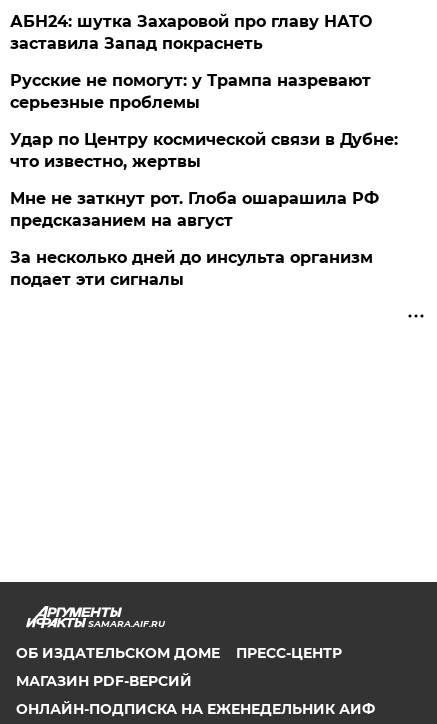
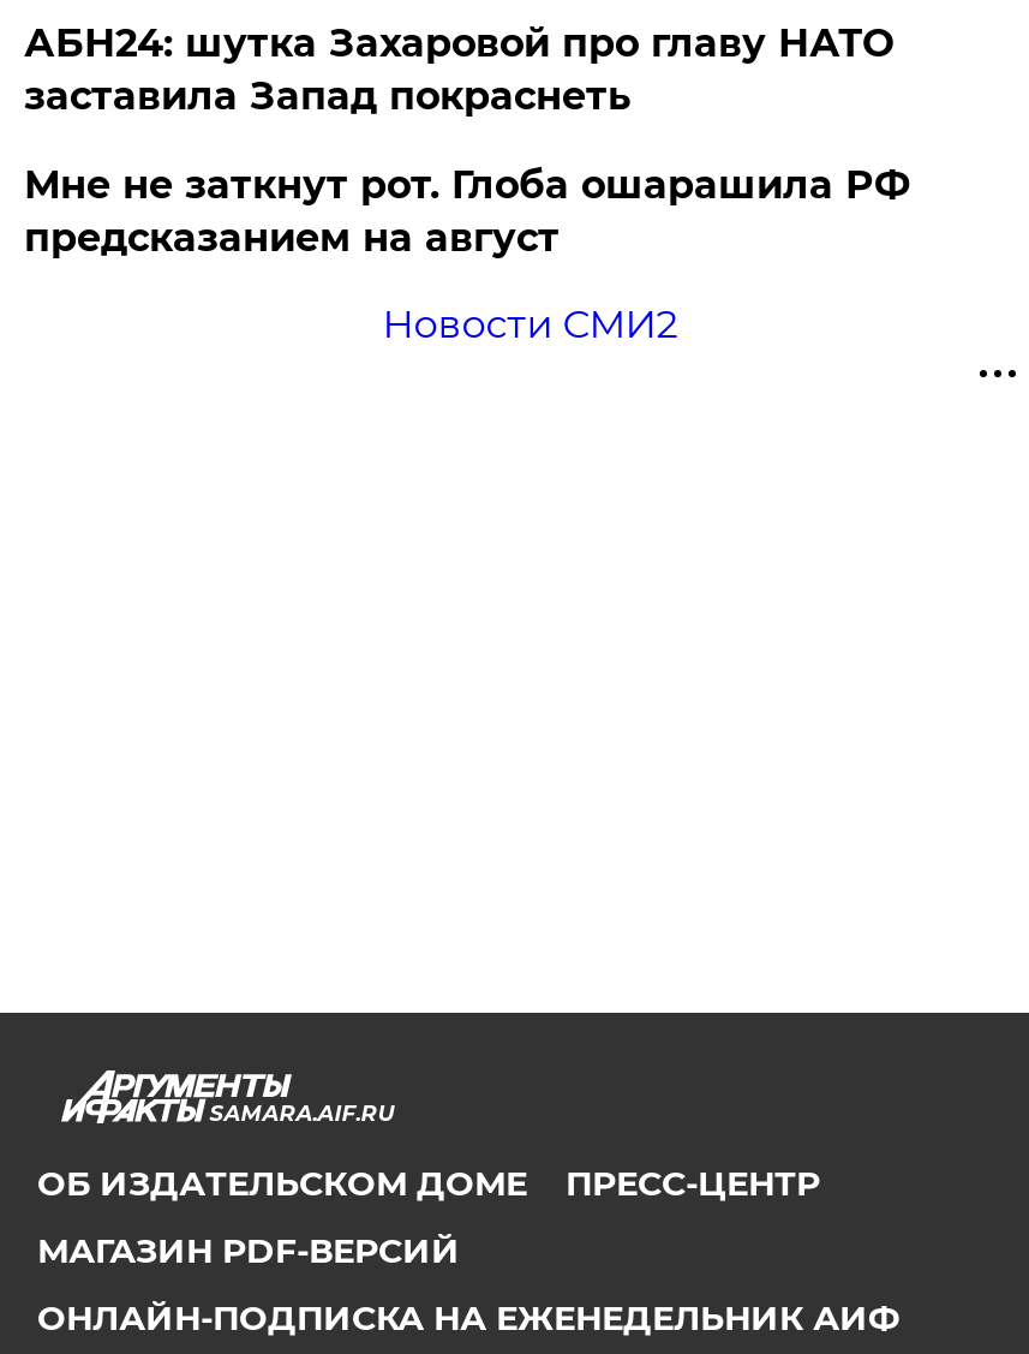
[10,71,398,171] Русские не помогут: у Трампа назревают | серьезные проблемы | Удар по Центру космической связи в Дубне: | что известно, жертвы -> none
[10,248,373,289] За несколько дней до инсульта организм | подает эти сигналы -> [382,302,678,347] Новости СМИ2

